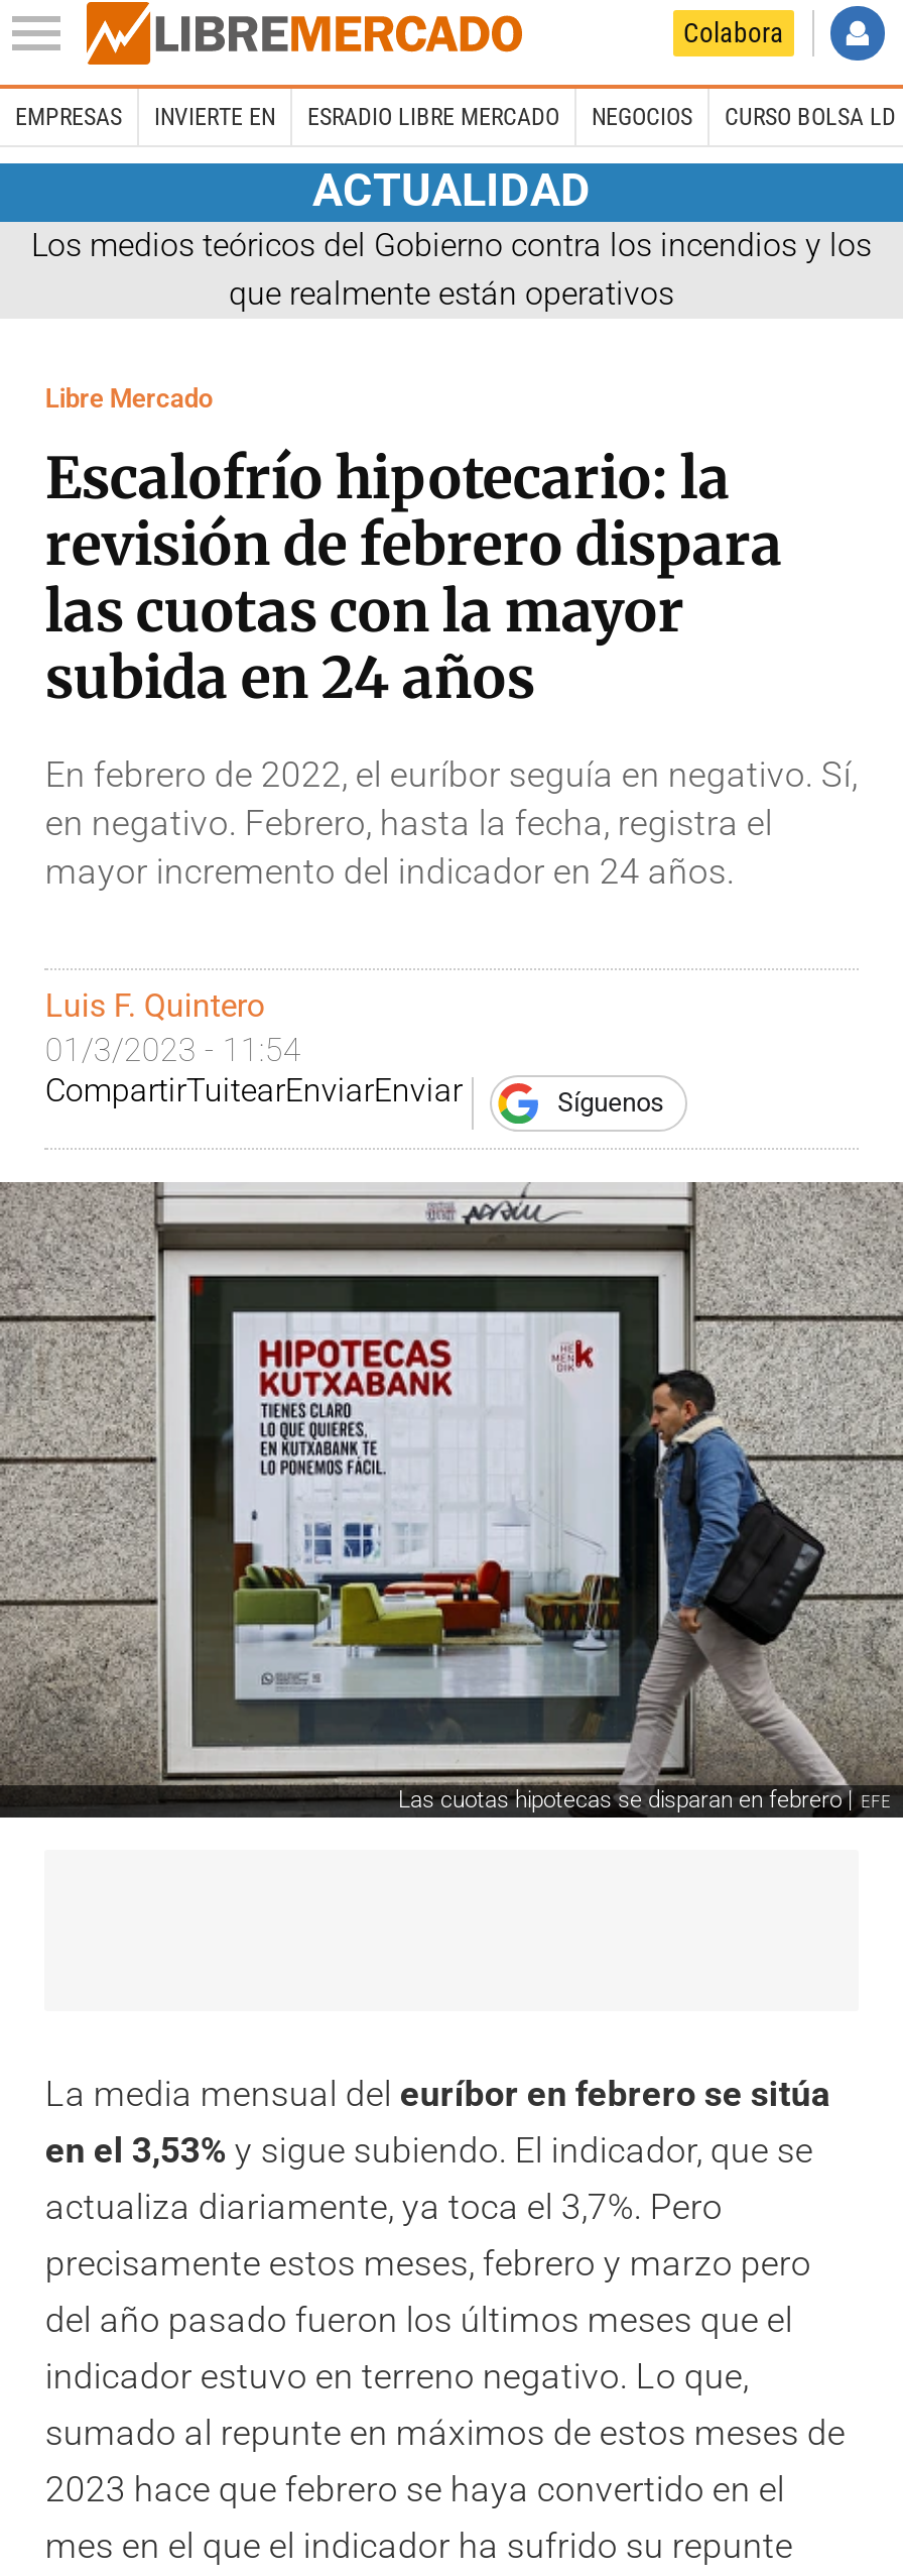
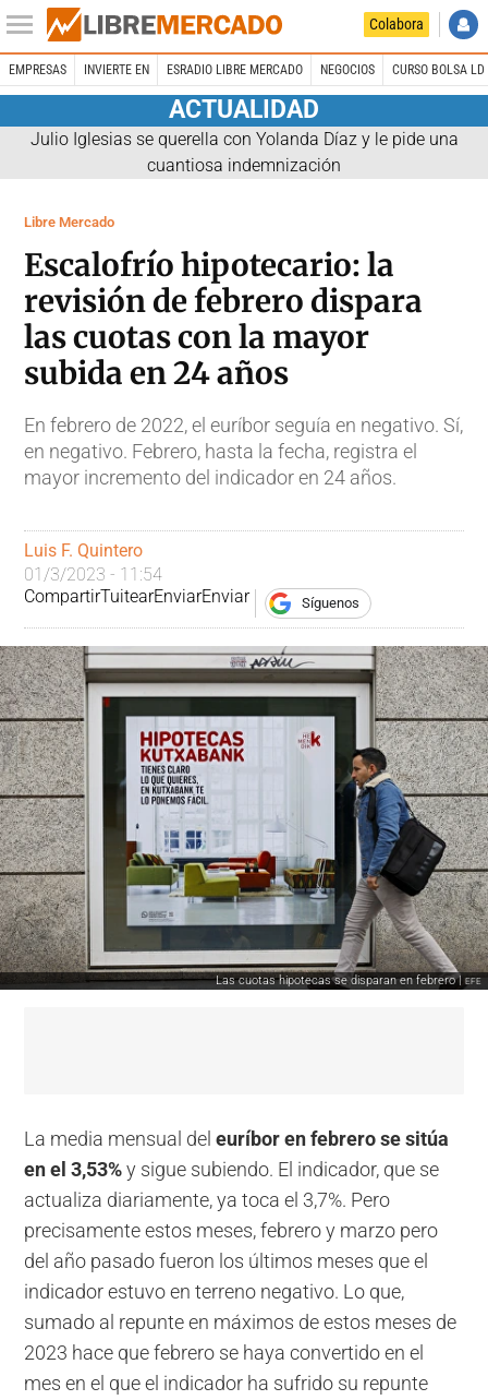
[31,225,872,312] Los medios teóricos del Gobierno contra los incendios y los | que realmente están operativos -> [30,128,458,175] Julio Iglesias se querella con Yolanda Díaz y le pide una | cuantiosa indemnización

